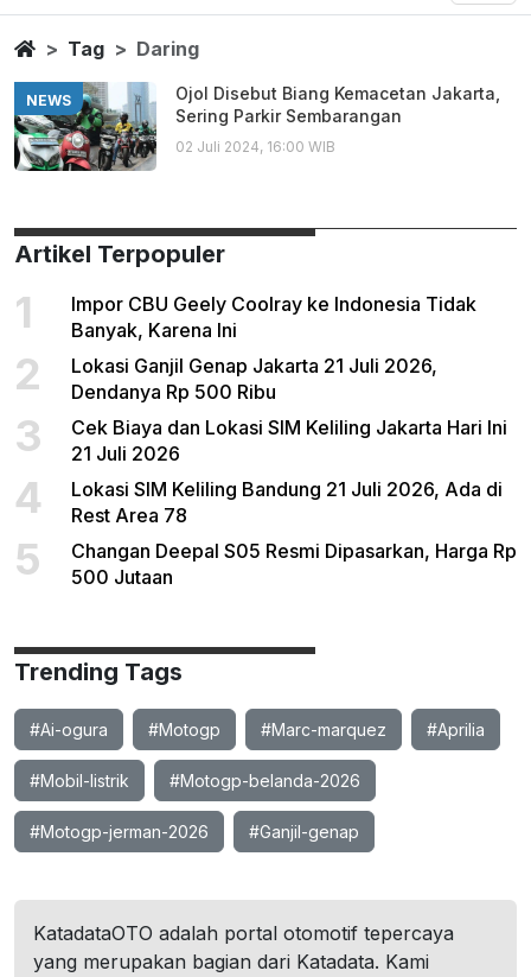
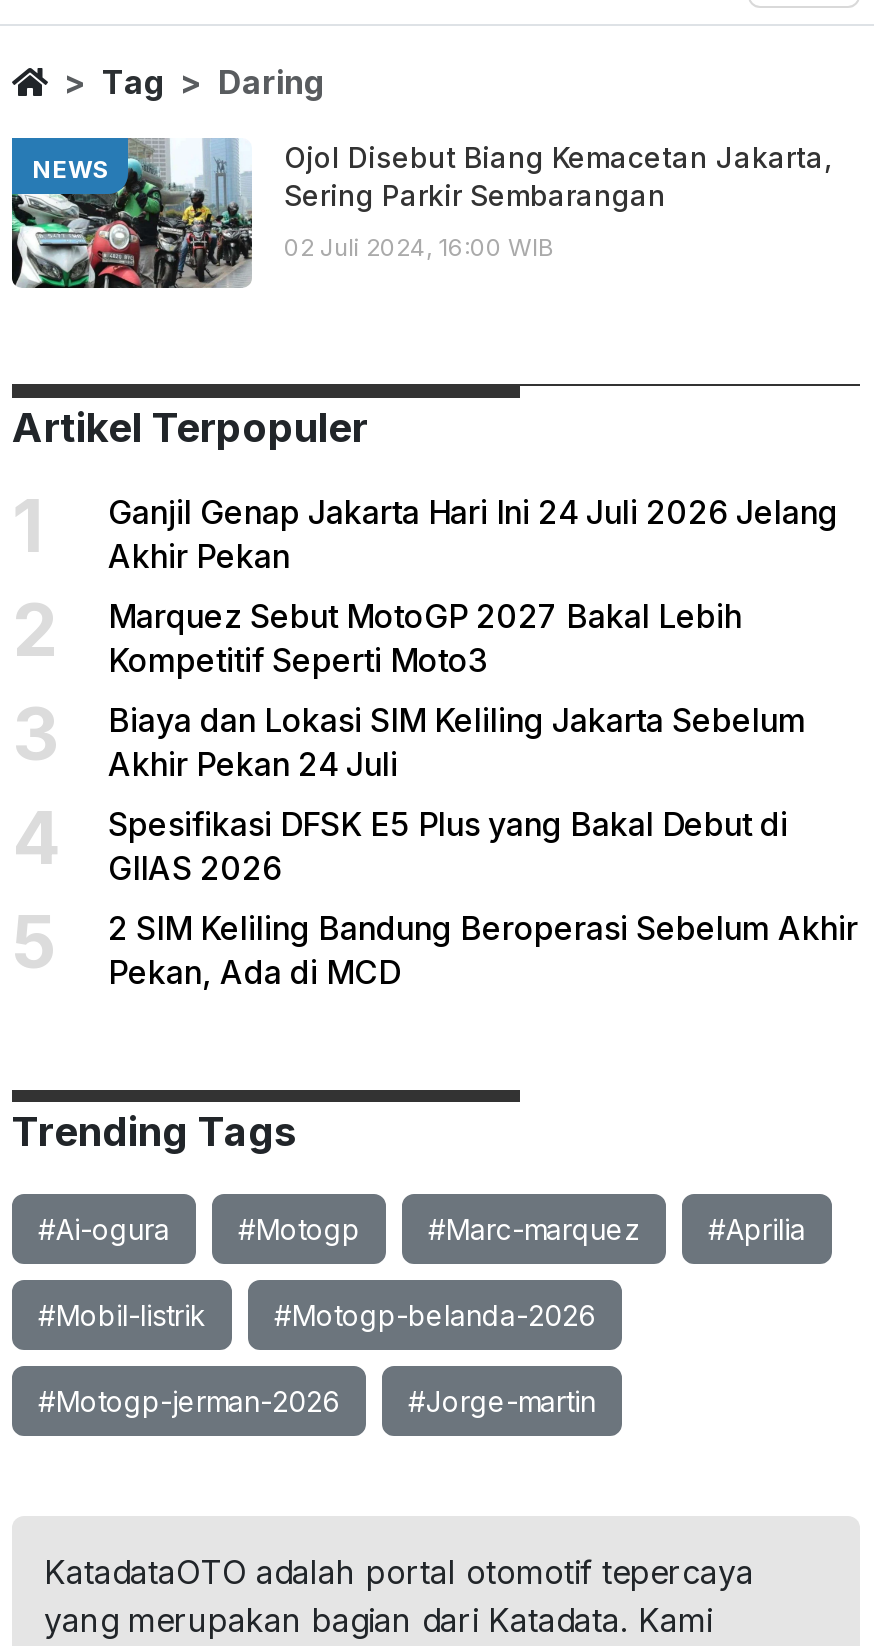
[71,292,476,342] Impor CBU Geely Coolray ke Indonesia Tidak | Banyak, Karena Ini -> [108,492,838,576] Ganjil Genap Jakarta Hari Ini 24 Juli 2026 Jelang | Akhir Pekan
[71,354,437,404] Lokasi Ganjil Genap Jakarta 21 Juli 2026, | Dendanya Rp 500 Ribu -> [108,596,742,680] Marquez Sebut MotoGP 2027 Bakal Lebih | Kompetitif Seperti Moto3
[71,415,507,465] Cek Biaya dan Lokasi SIM Keliling Jakarta Hari Ini | 21 Juli 2026 -> [108,700,806,784] Biaya dan Lokasi SIM Keliling Jakarta Sebelum | Akhir Pekan 24 Juli
[71,477,503,527] Lokasi SIM Keliling Bandung 21 Juli 2026, Ada di | Rest Area 78 -> [108,804,788,888] Spesifikasi DFSK E5 Plus yang Bakal Debut di | GIIAS 2026
[71,539,517,589] Changan Deepal S05 Resmi Dipasarkan, Harga Rp | 500 Jutaan -> [108,908,858,992] 2 SIM Keliling Bandung Beroperasi Sebelum Akhir | Pekan, Ada di MCD
[249,821,359,842] #Ganjil-genap -> [408,1384,596,1418] #Jorge-martin

